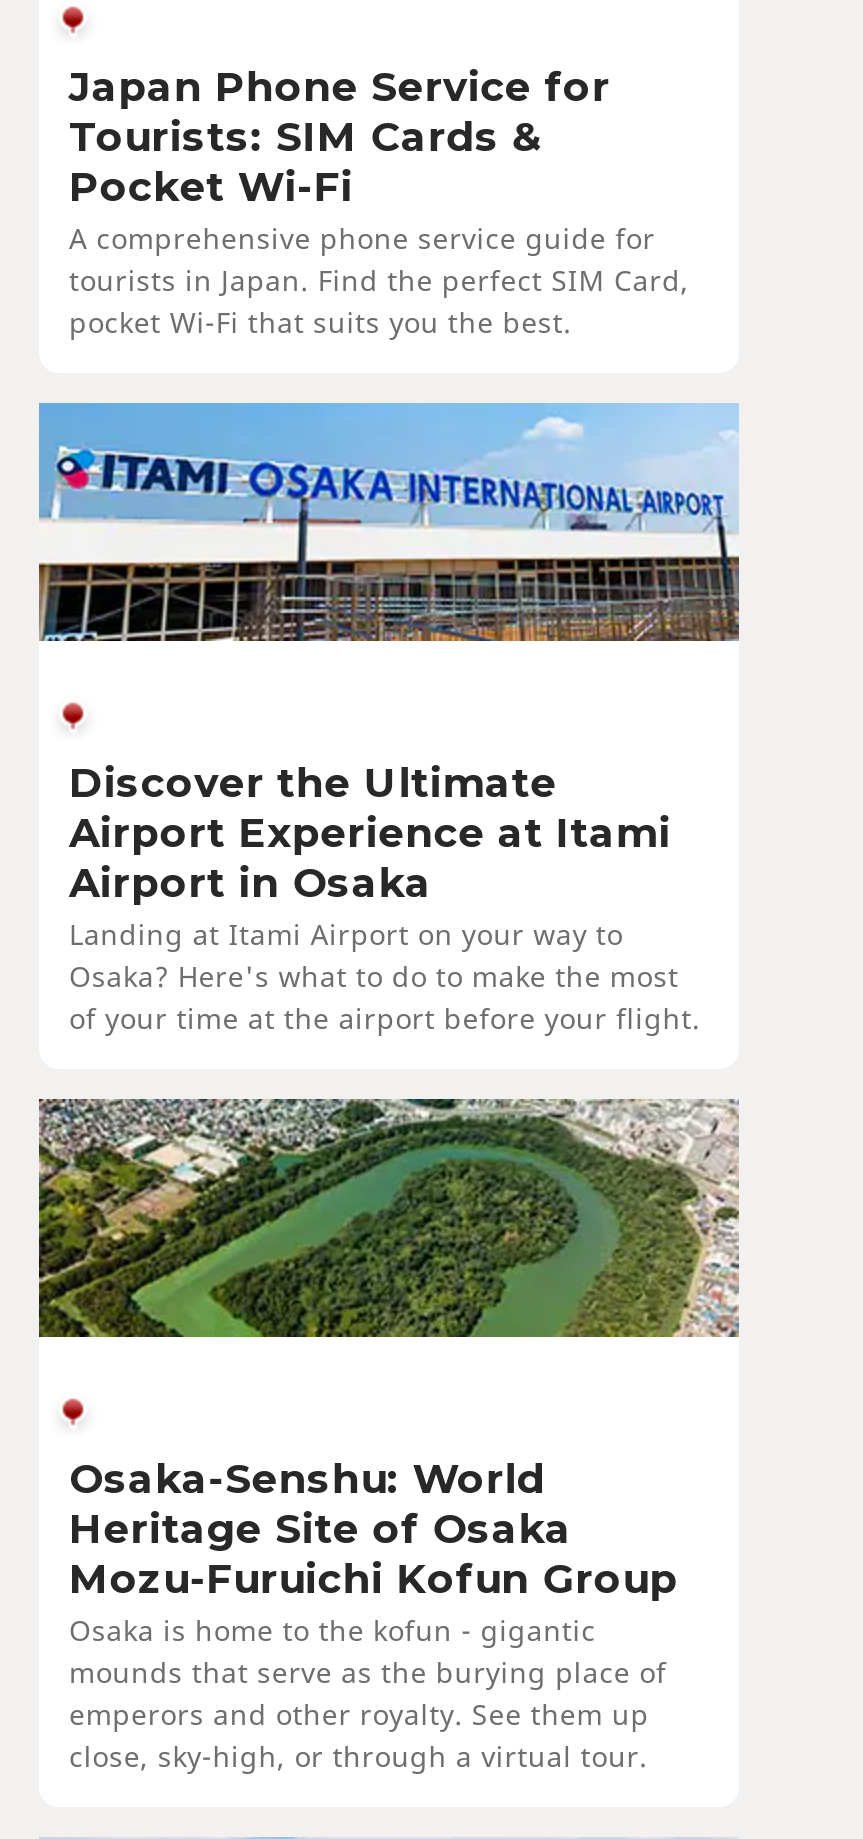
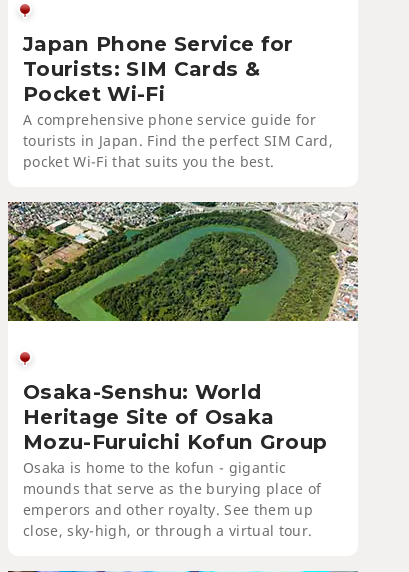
[37,401,741,643] [image] -> none
[69,757,701,1037] Discover the Ultimate | Airport Experience at Itami | Airport in Osaka | Landing at Itami Airport on your way to | Osaka? Here's what to do to make the most | of your time at the airport before your flight. -> none

